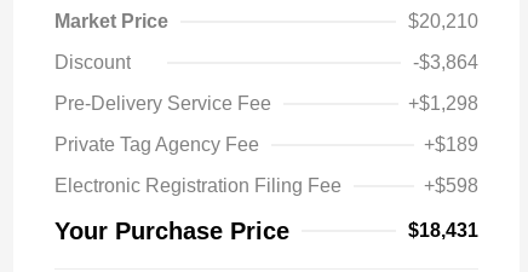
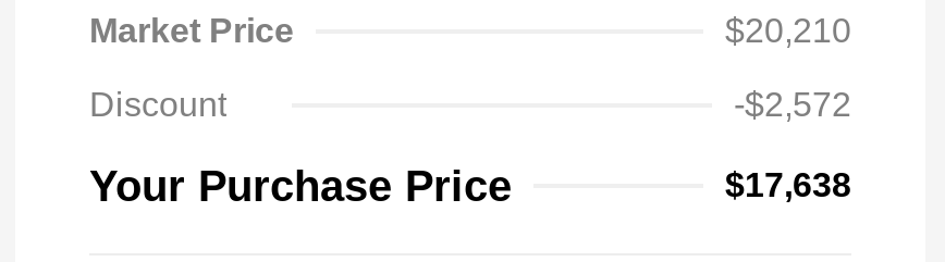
[54,52,478,195] -$3,864 | Pre-Delivery Service Fee | +$1,298 | Private Tag Agency Fee | +$189 | Electronic Registration Filing Fee | +$598 -> [734,85,851,122] -$2,572
[408,220,478,240] $18,431 -> [725,166,851,203] $17,638

